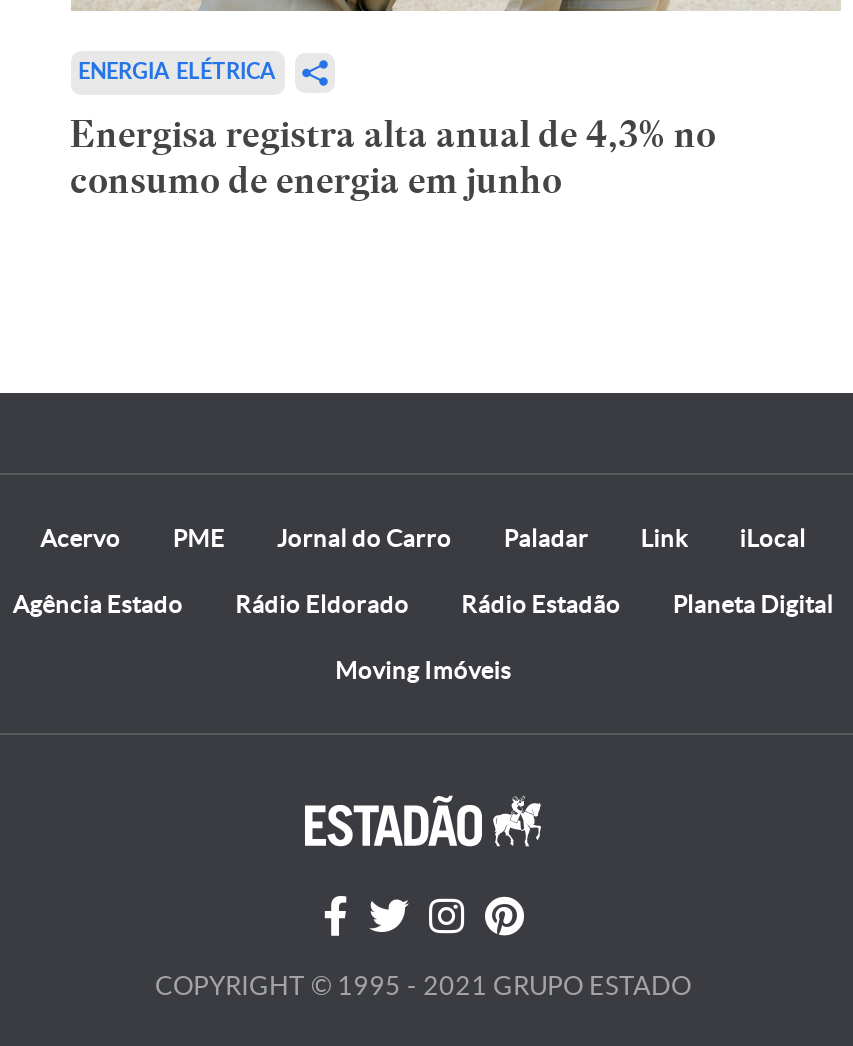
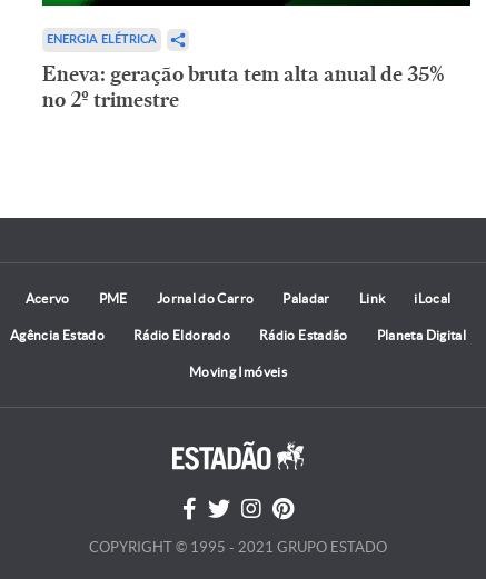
[70,111,716,203] Energisa registra alta anual de 4,3% no | consumo de energia em junho -> [42,62,444,113] Eneva: geração bruta tem alta anual de 35% | no 2º trimestre

